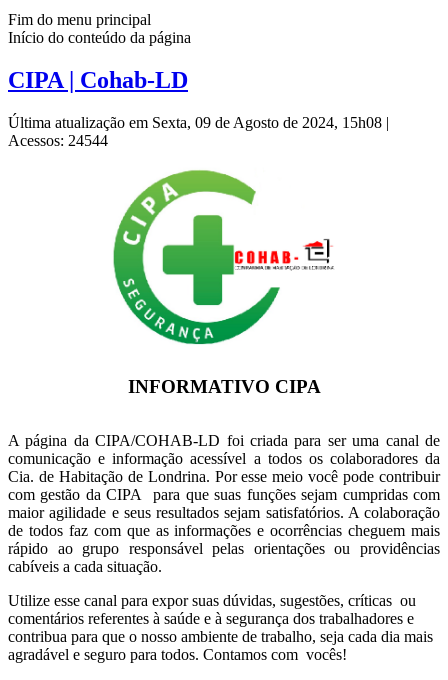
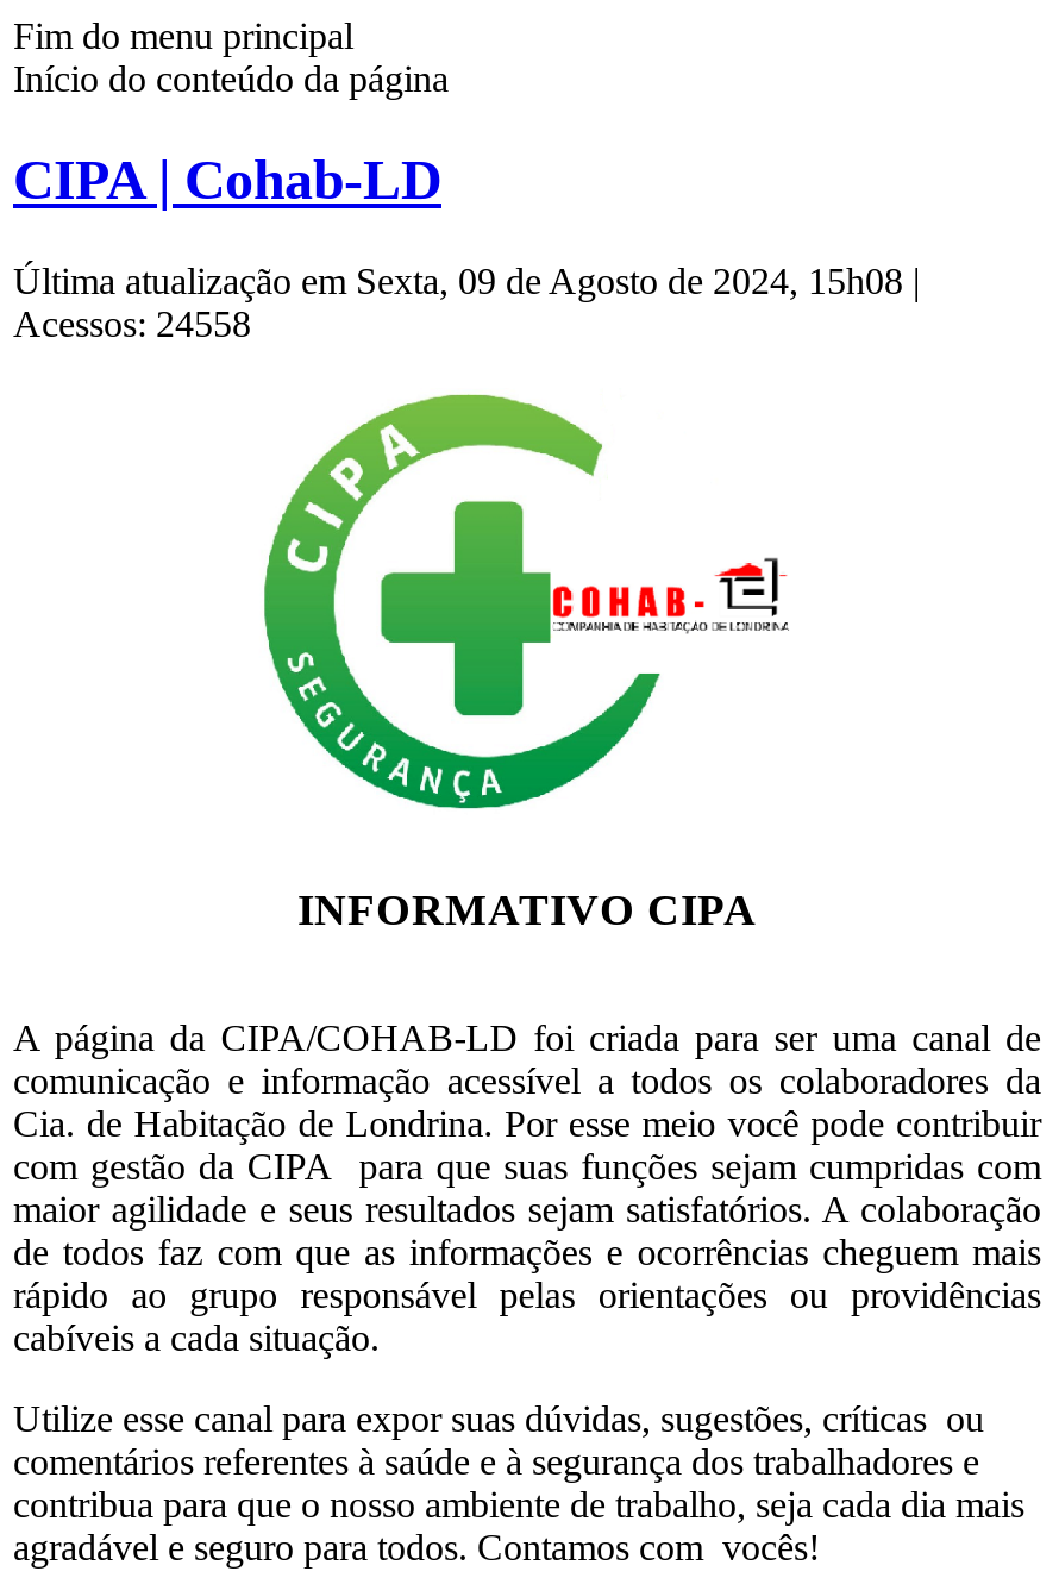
[8,132,108,149] Acessos: 24544 -> [13,303,251,343] Acessos: 24558

